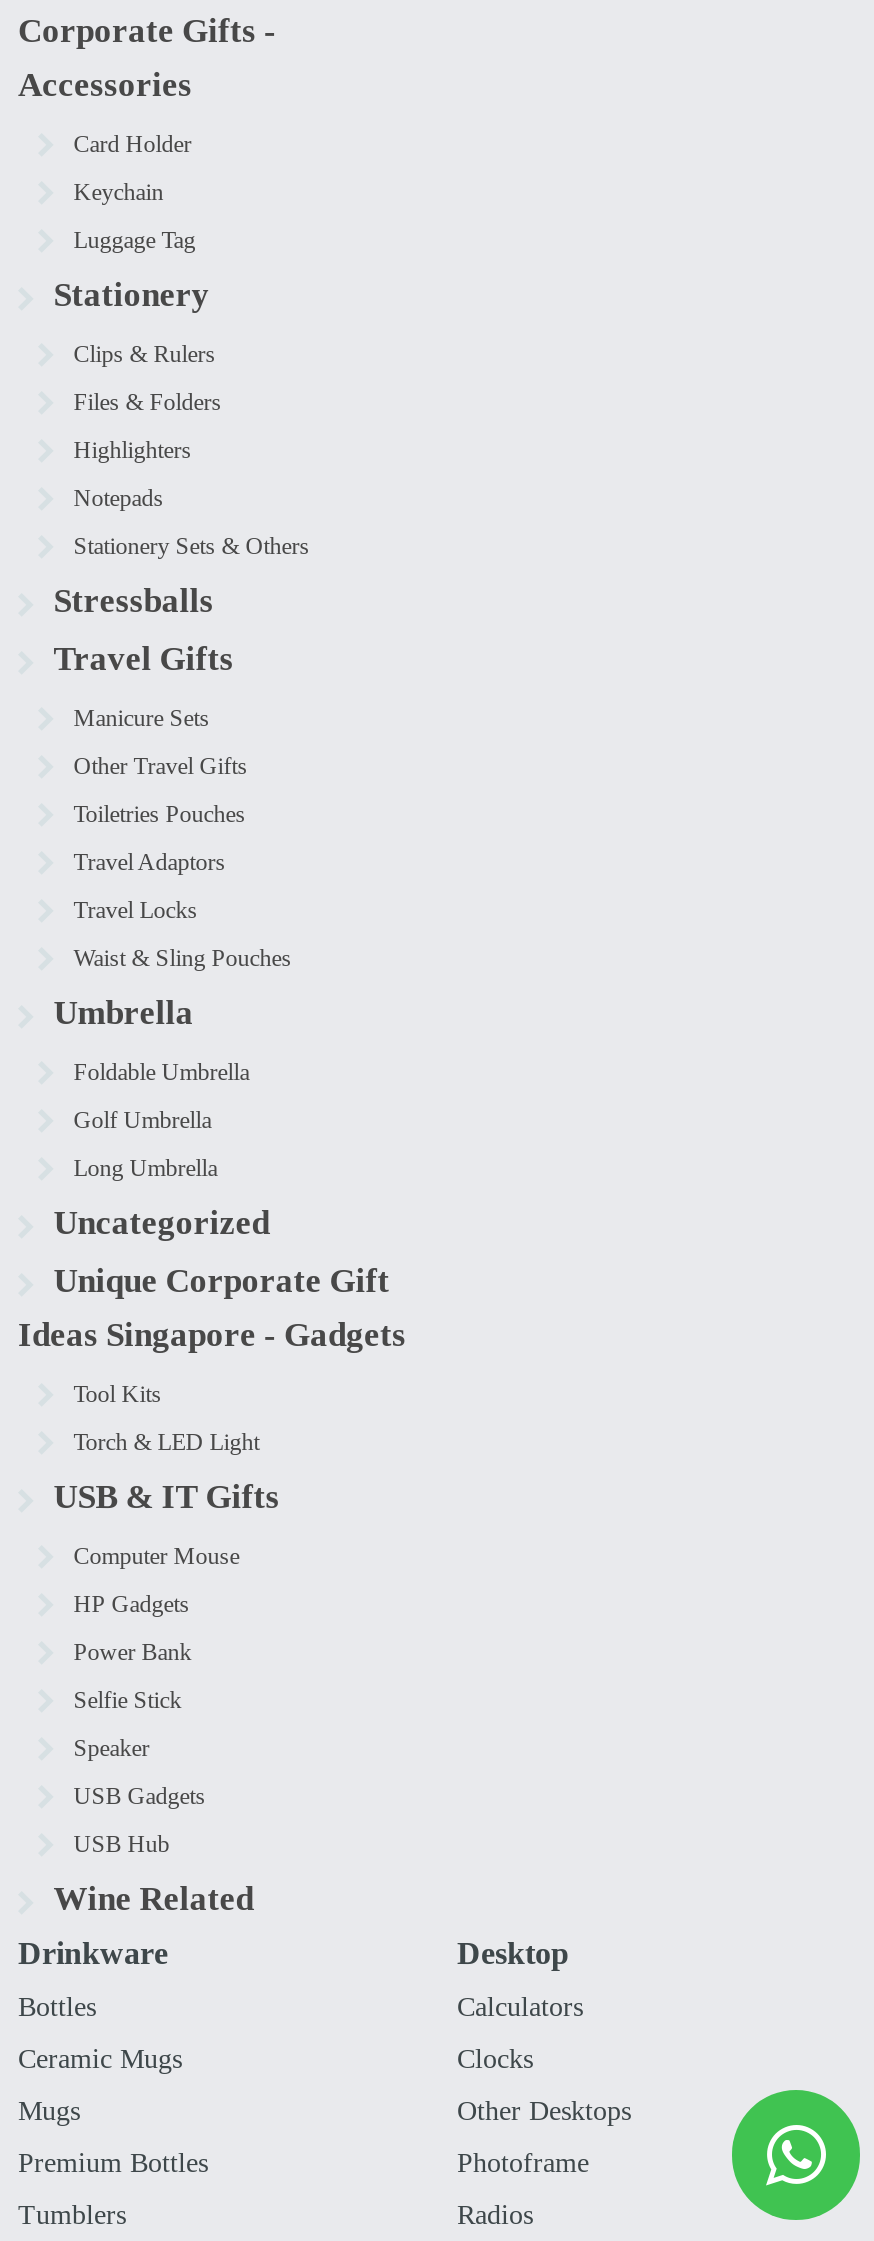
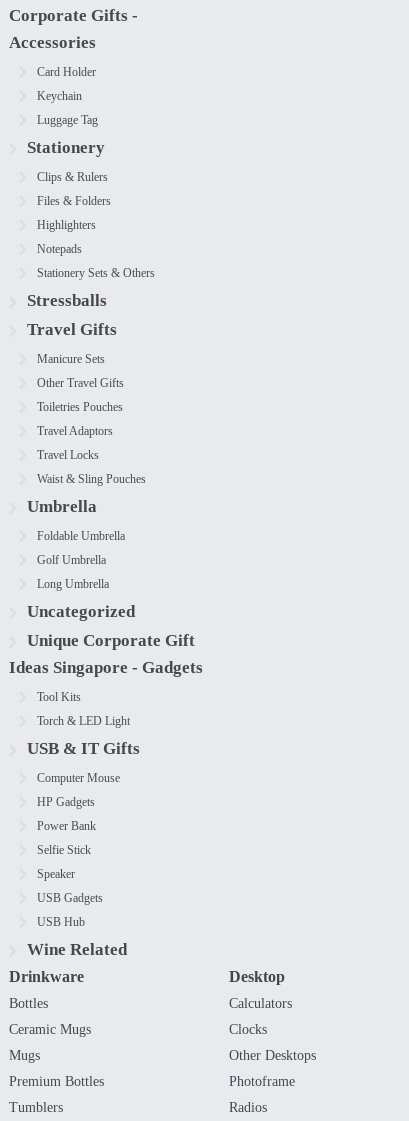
[730,2088,862,2222] [image] -> none

